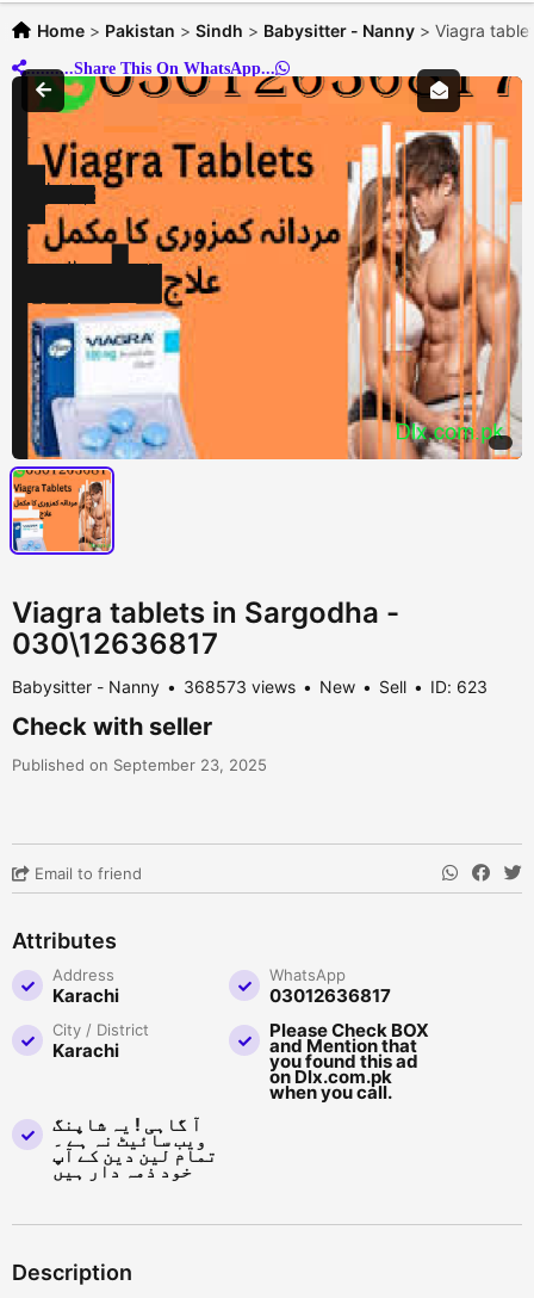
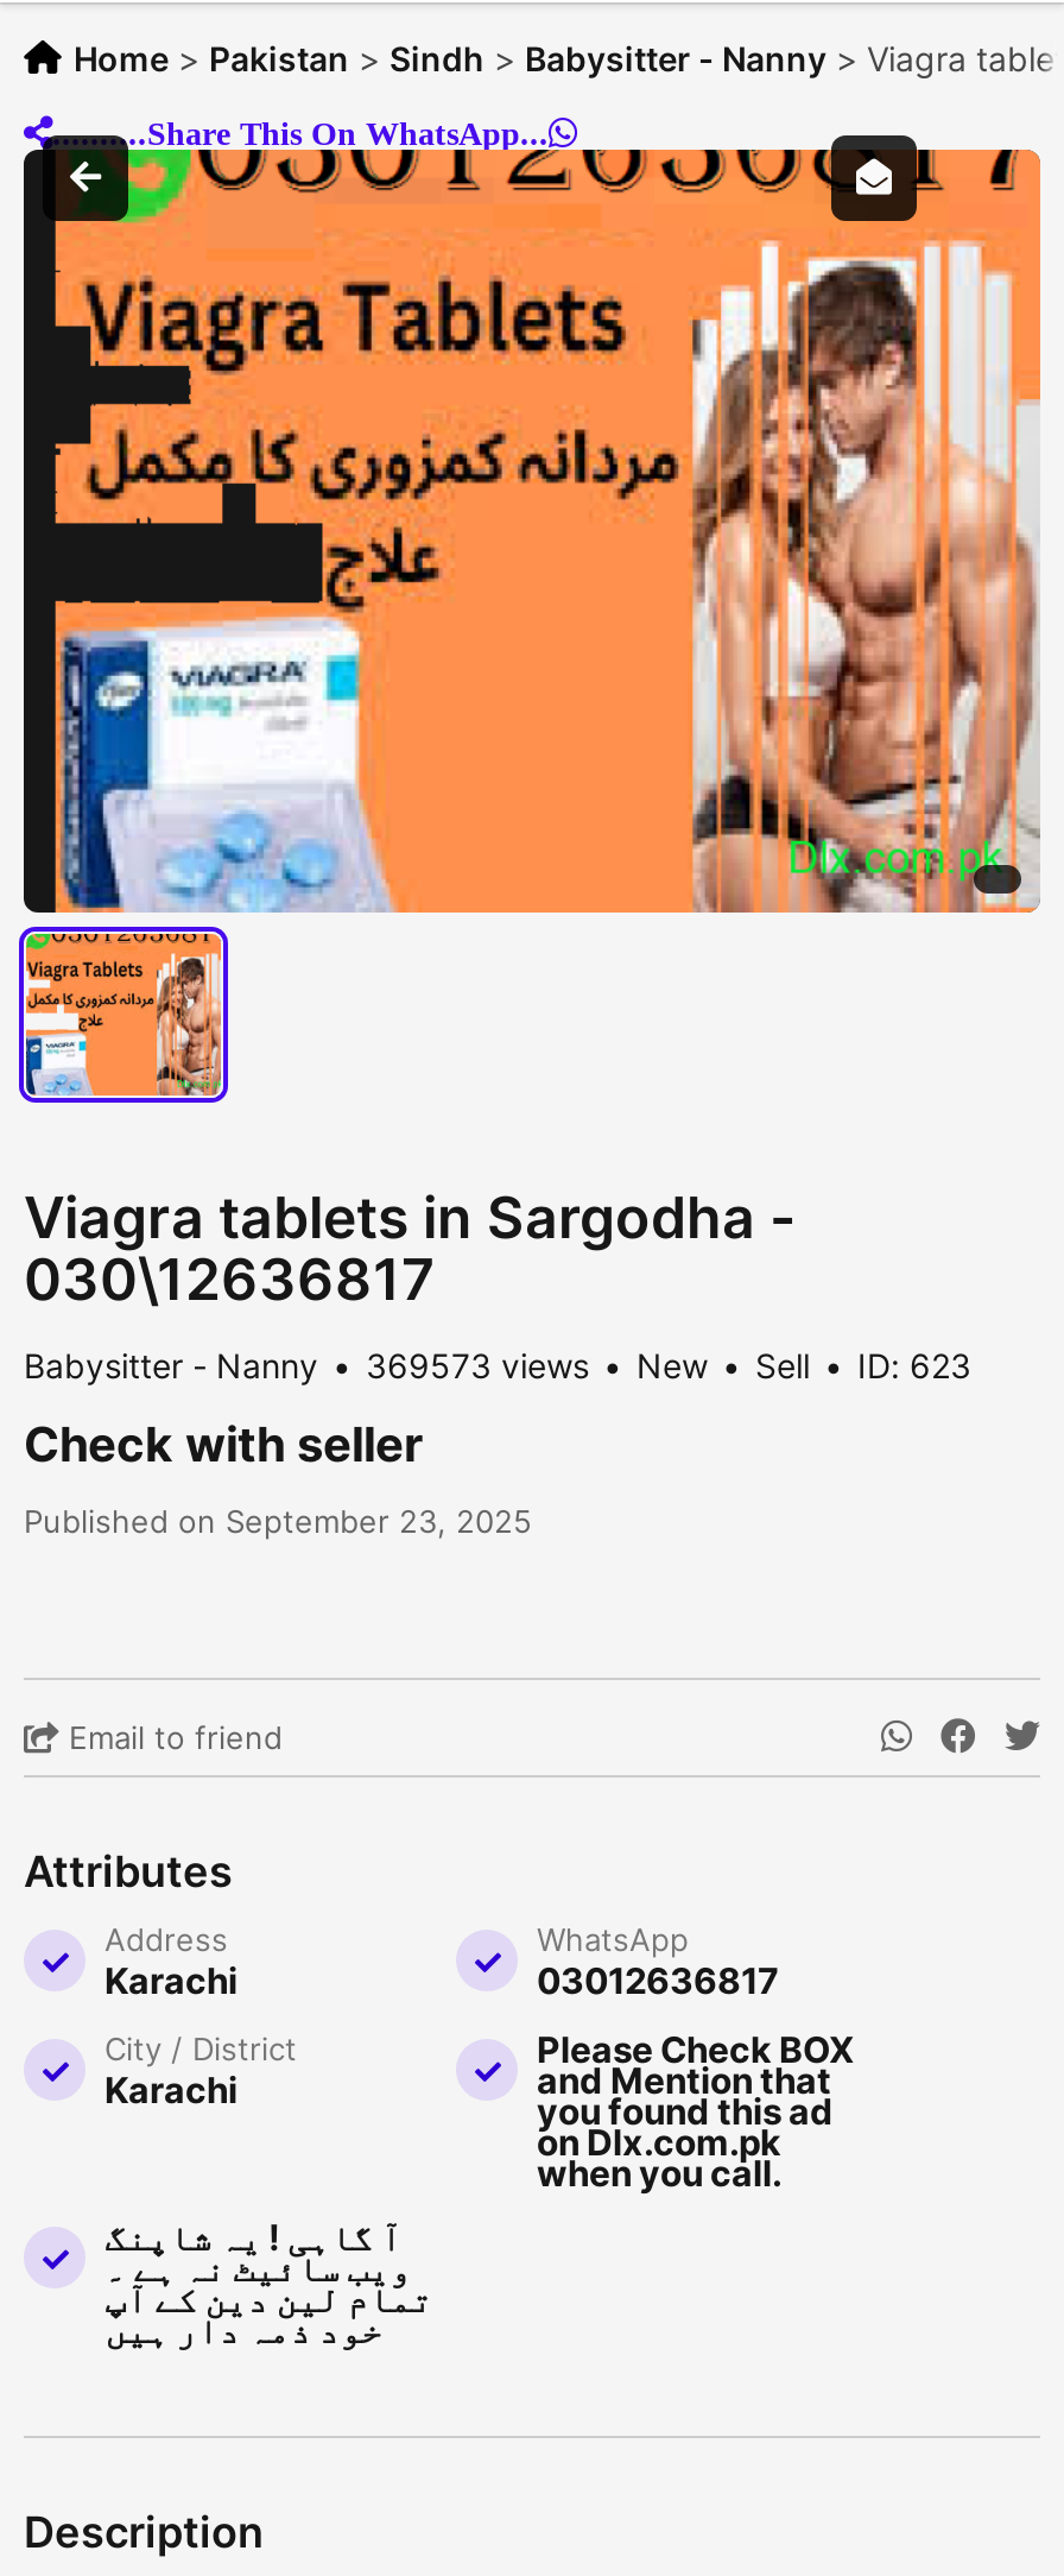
[12,677,488,697] Babysitter - Nanny 368573 views New Sell ID: 623 -> [24,1345,971,1386] Babysitter - Nanny 369573 views New Sell ID: 623

